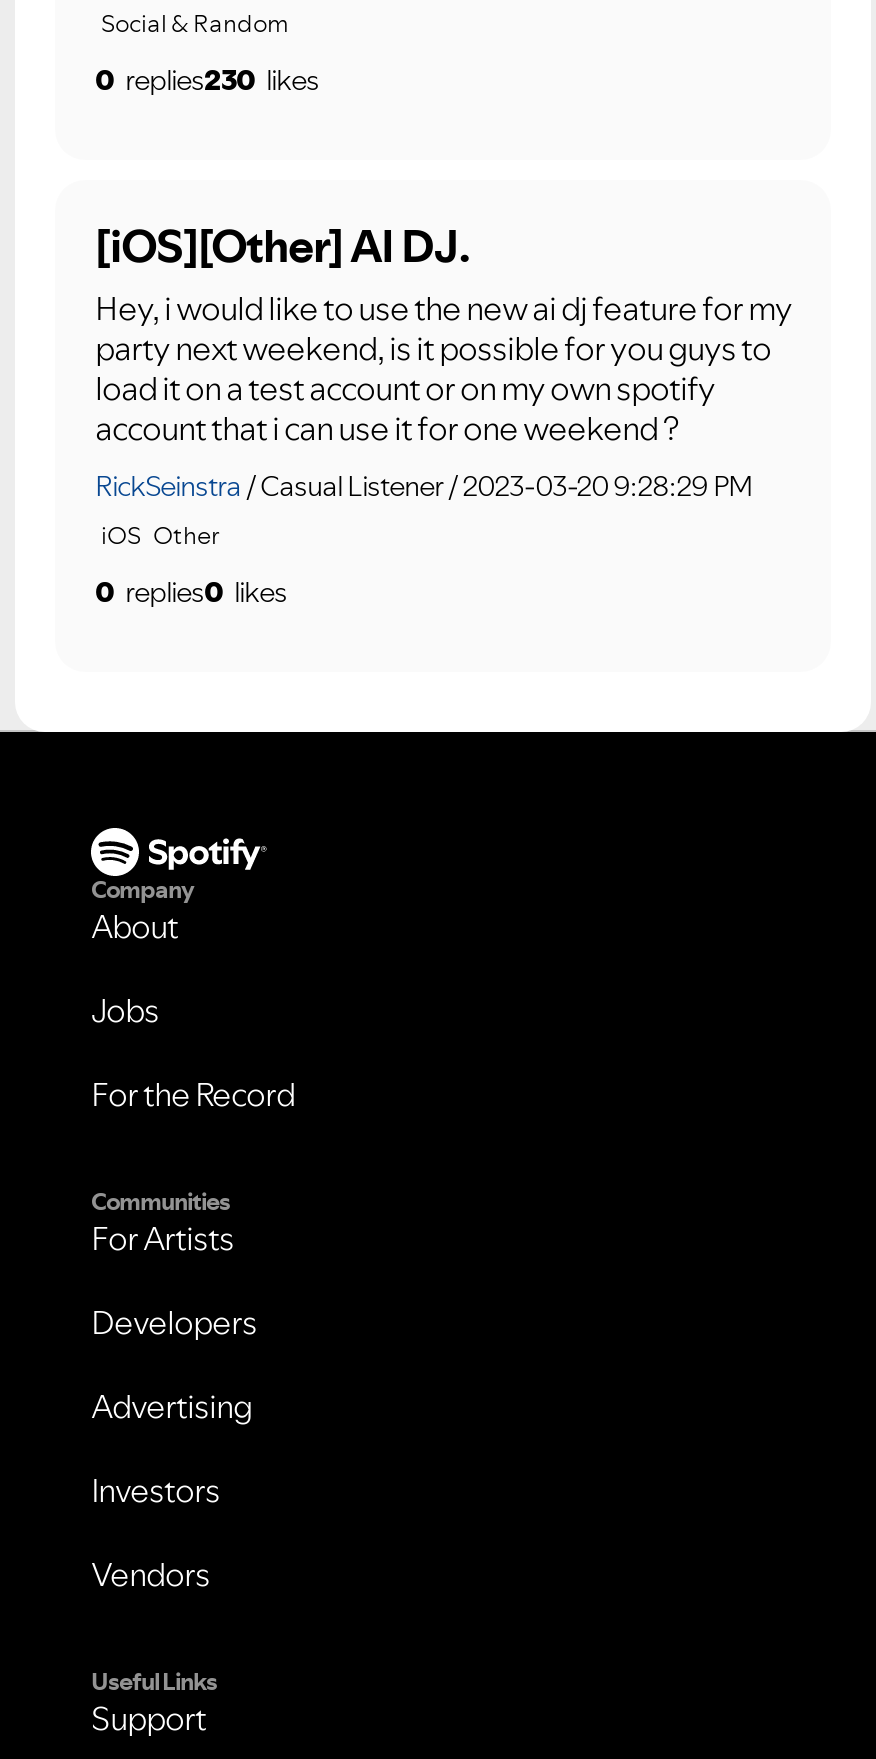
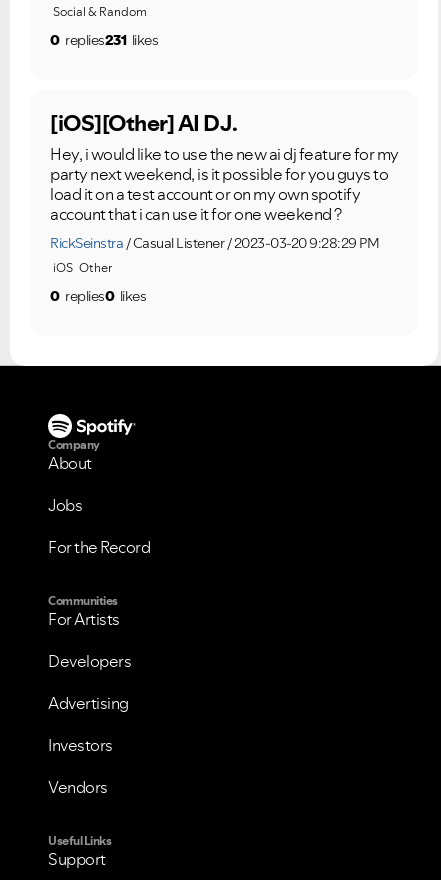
[95,60,319,100] 0 replies230 likes -> [50,30,158,50] 0 replies231 likes

